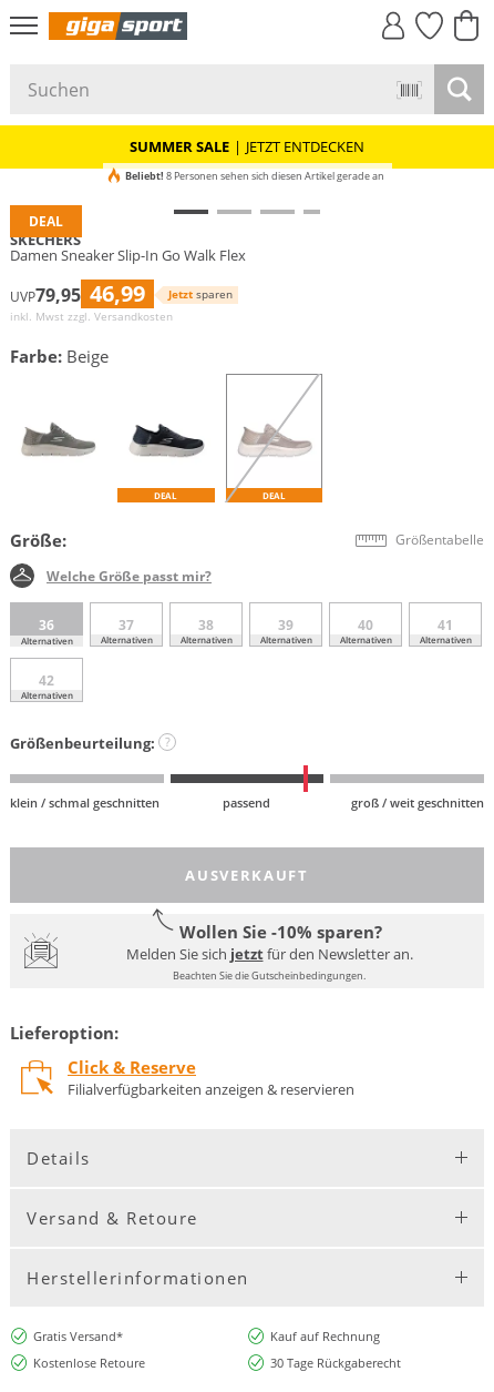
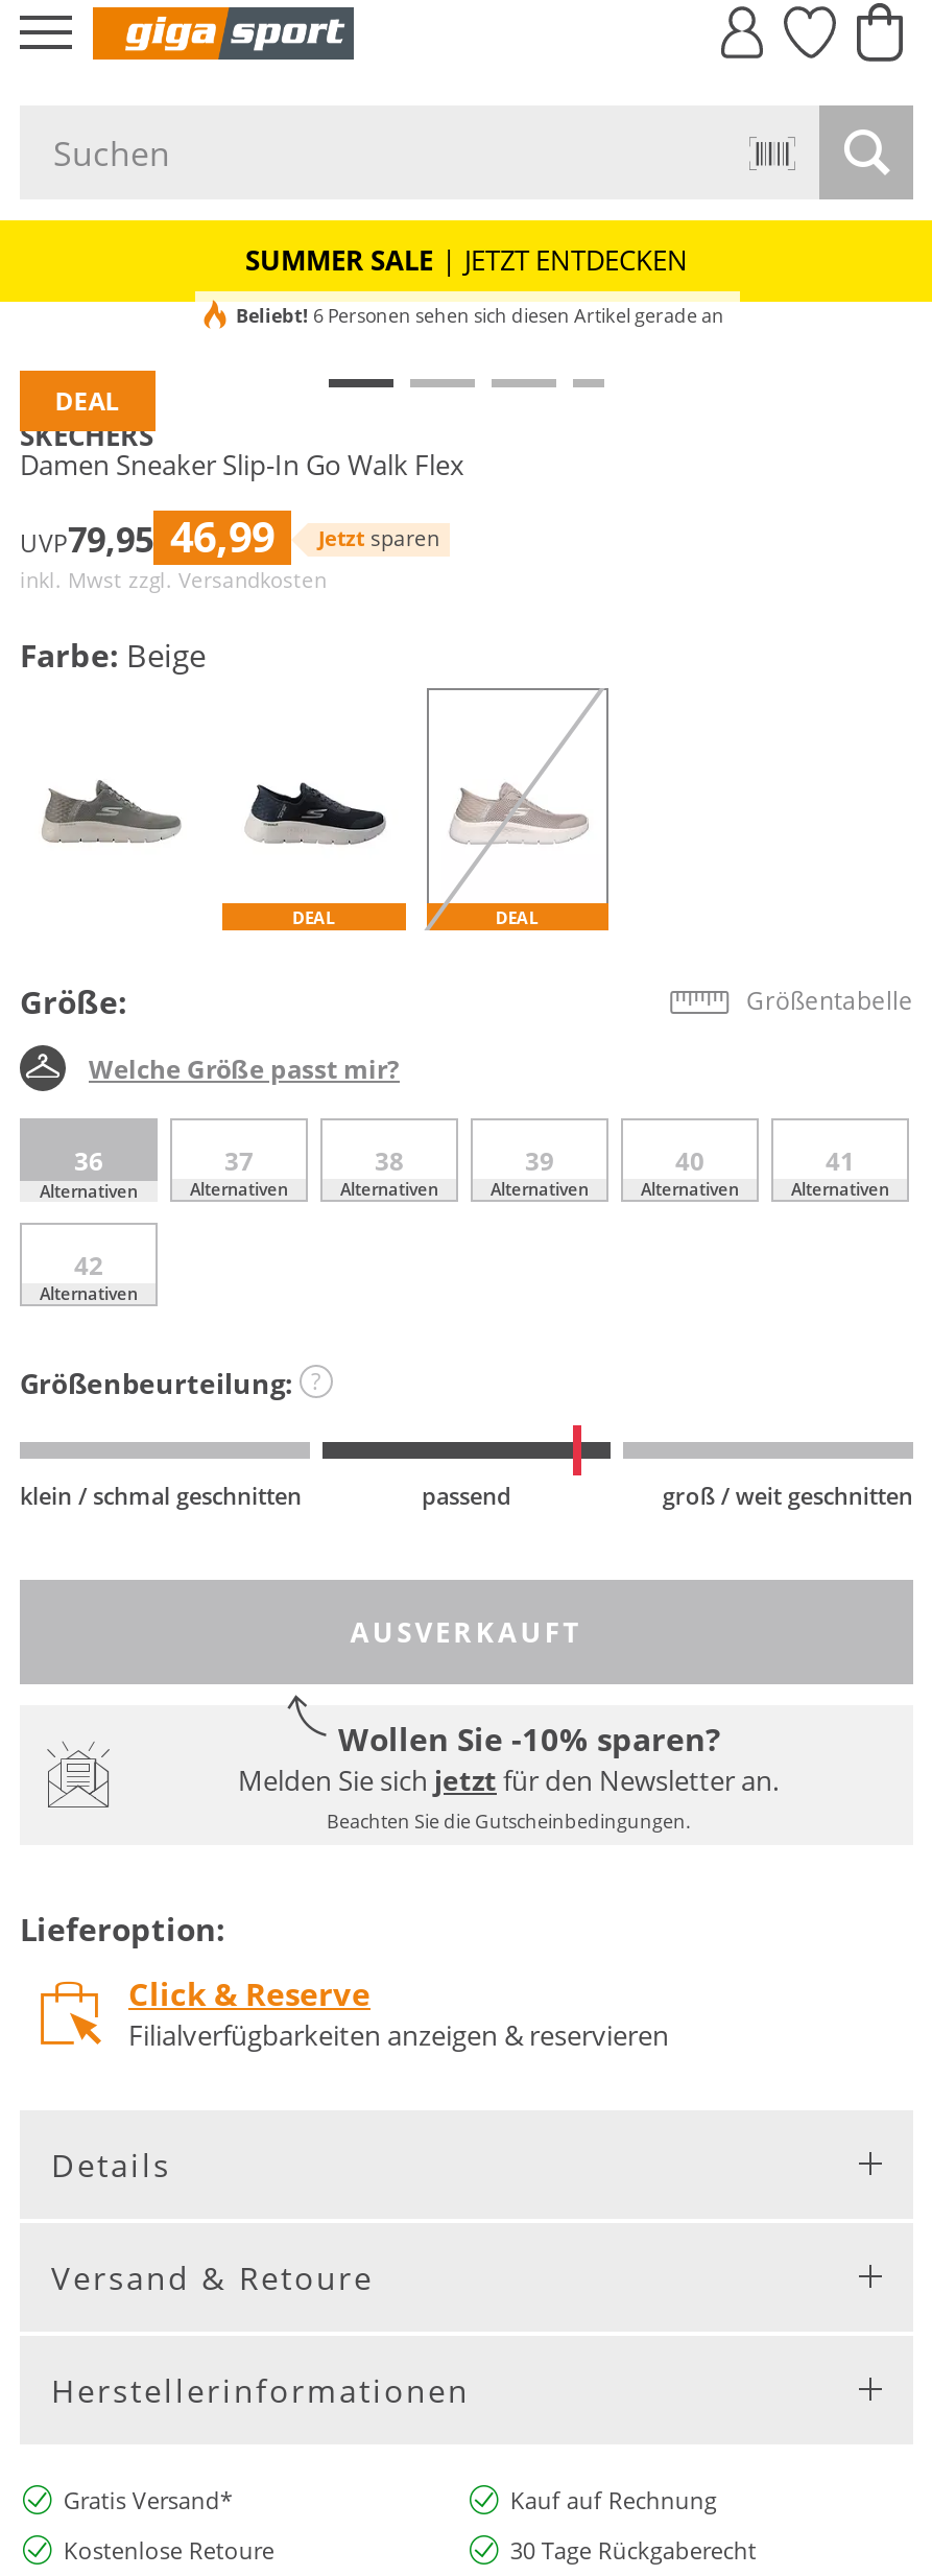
[125,168,384,182] Beliebt! 8 Personen sehen sich diesen Artikel gerade an -> [236,301,724,328] Beliebt! 6 Personen sehen sich diesen Artikel gerade an

